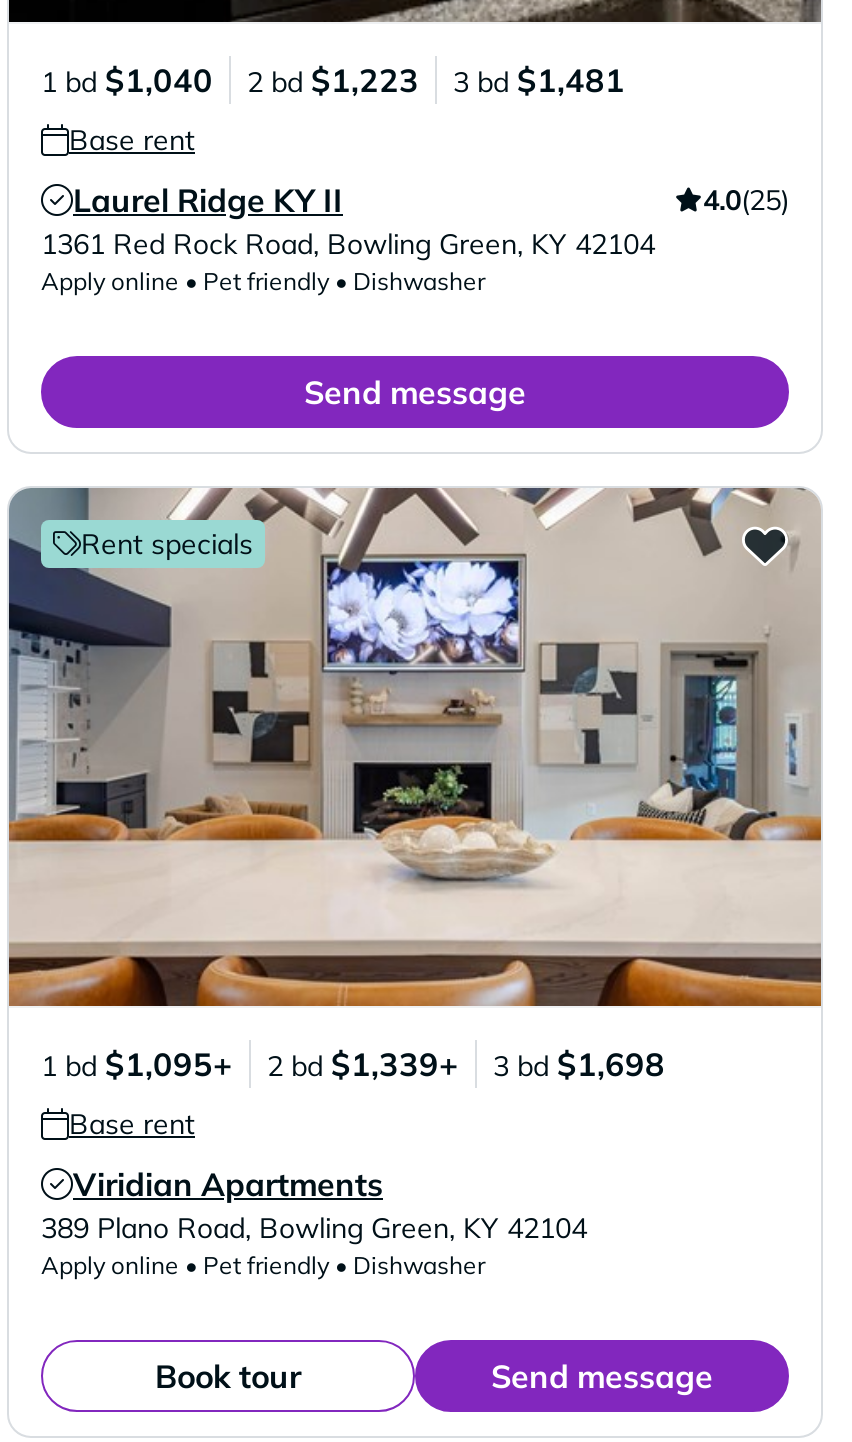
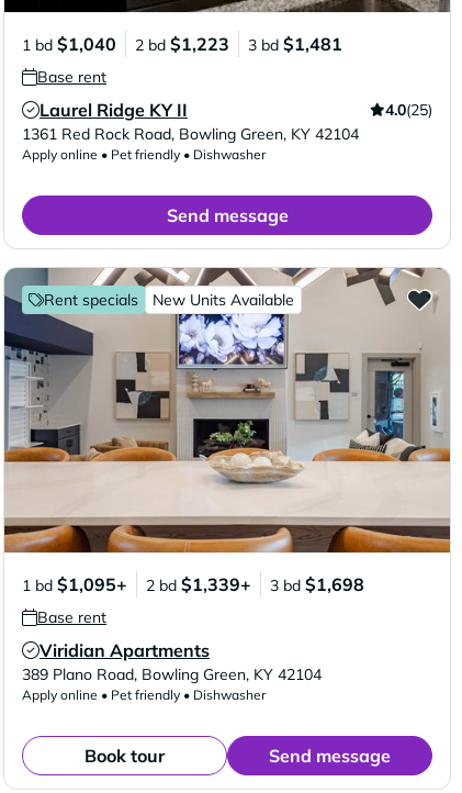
none -> [153,290,294,310] New Units Available

